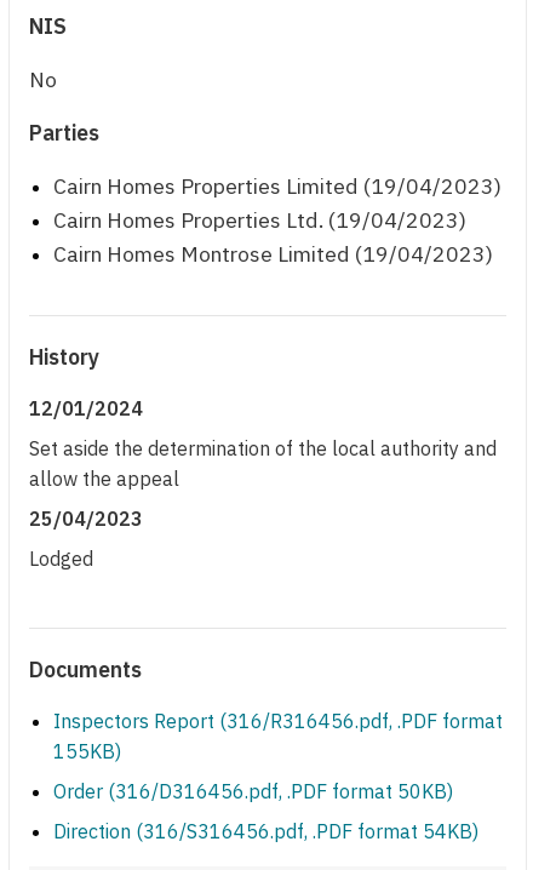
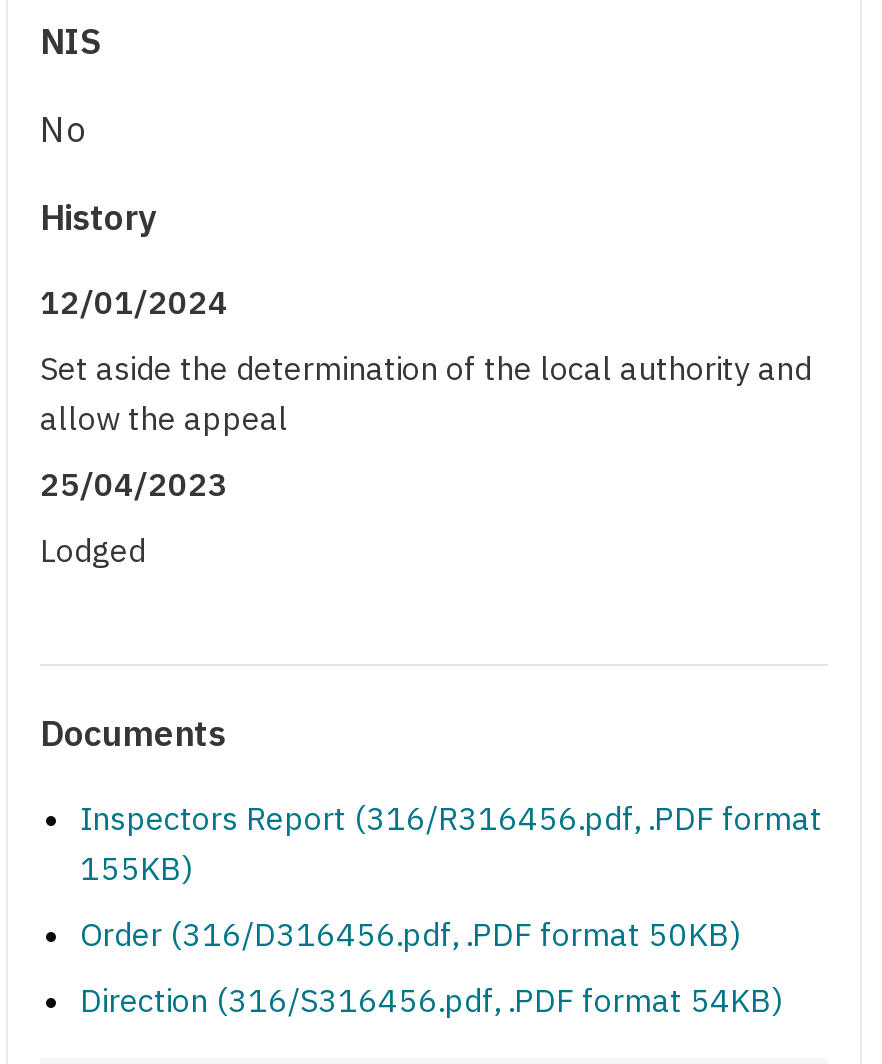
[29,119,502,268] Parties | Cairn Homes Properties Limited (19/04/2023) | Cairn Homes Properties Ltd. (19/04/2023) | Cairn Homes Montrose Limited (19/04/2023) -> none

